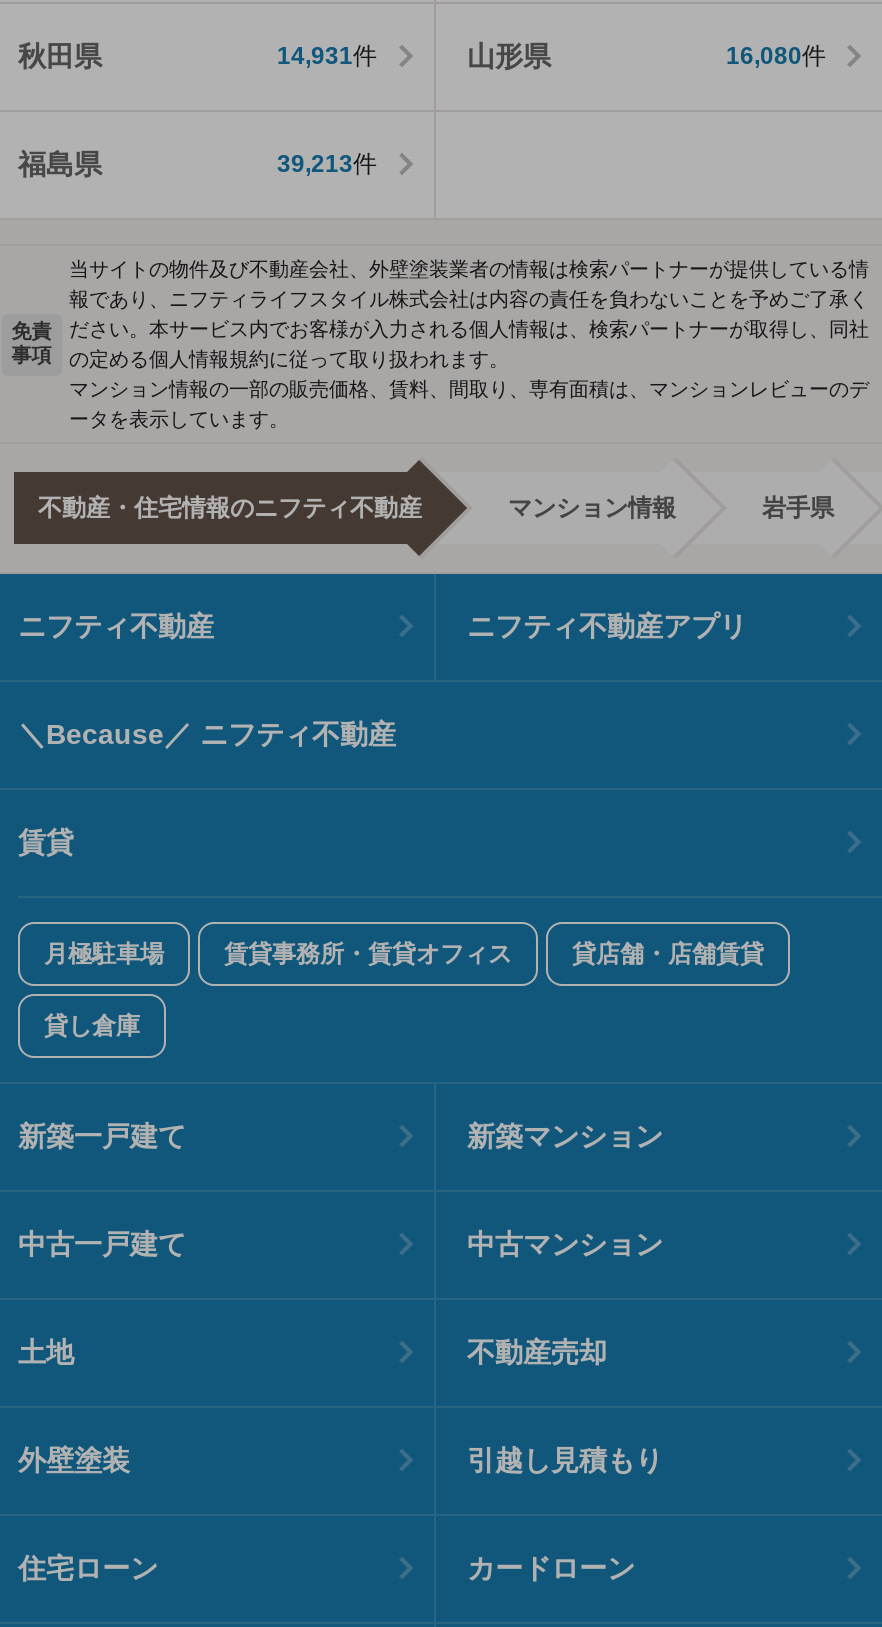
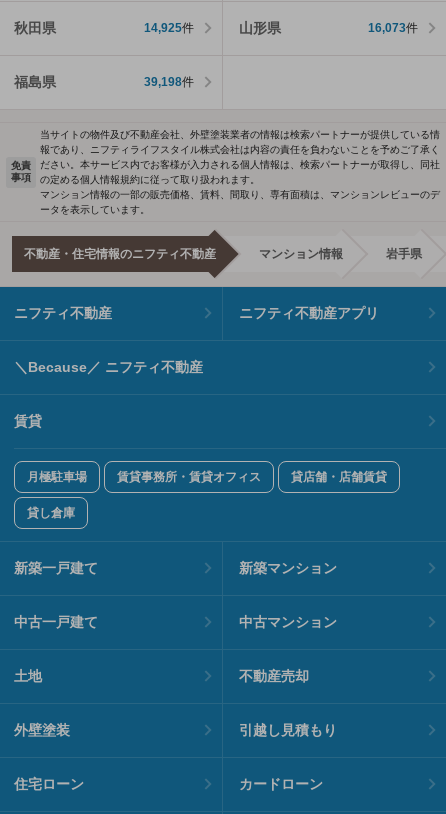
[277,43,377,71] 14,931件 -> [143,21,193,35] 14,925件
[726,43,826,71] 16,080件 -> [368,21,418,35] 16,073件
[277,151,377,179] 39,213件 -> [143,75,193,89] 39,198件

